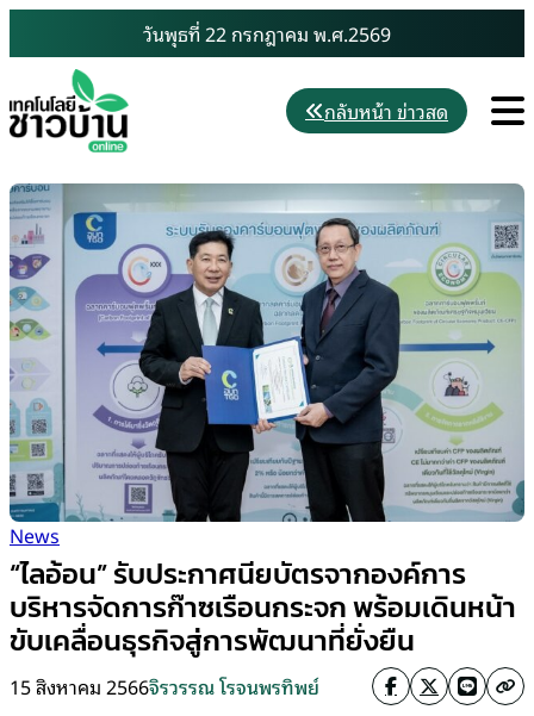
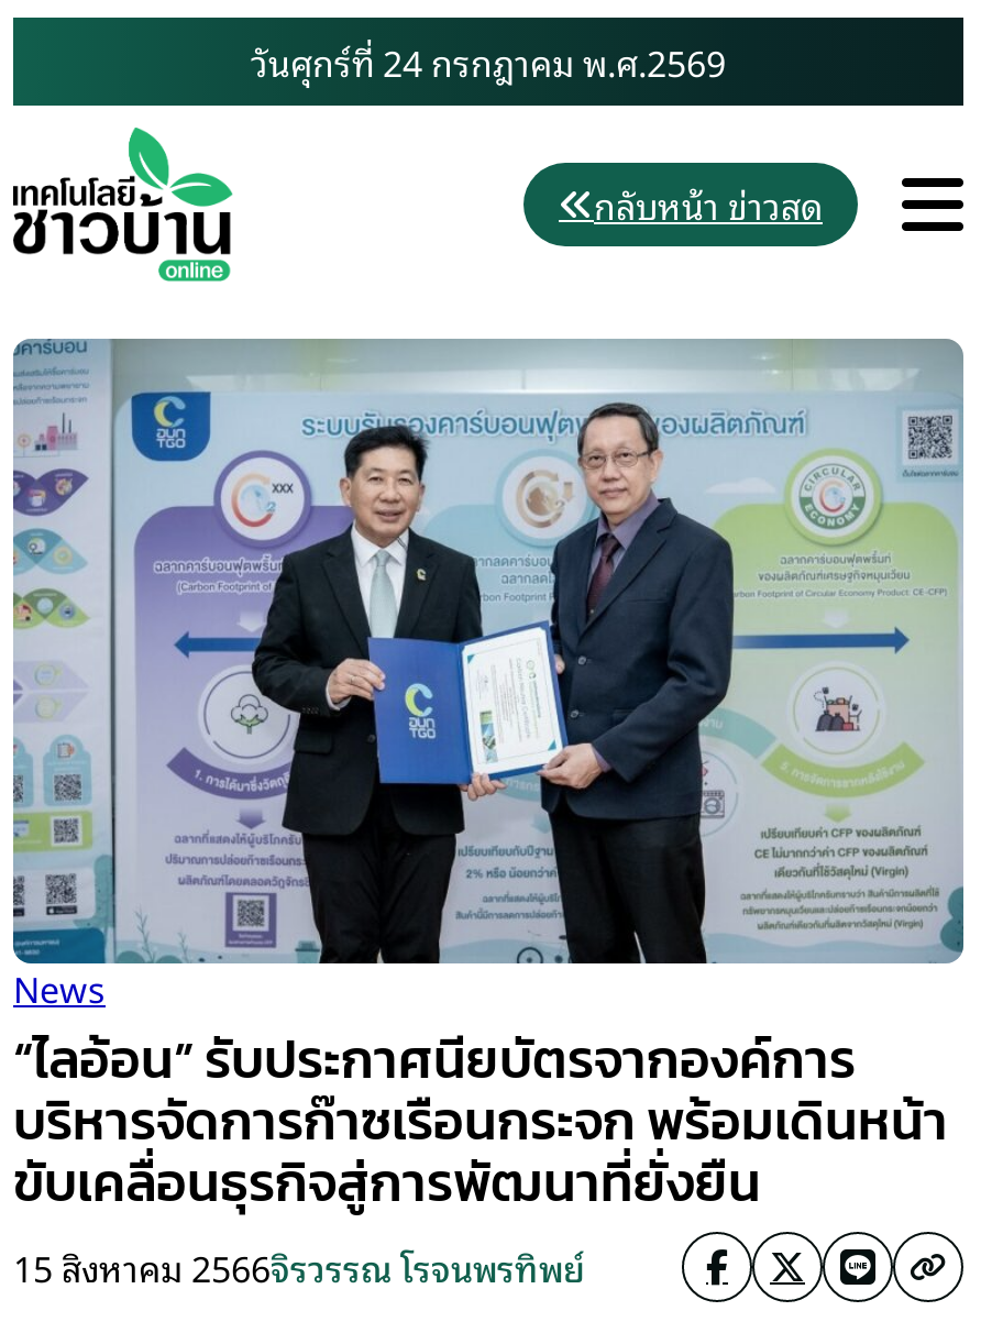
[143,18,391,49] วันพุธที่ 22 กรกฎาคม พ.ศ.2569 -> [251,33,726,90] วันศุกร์ที่ 24 กรกฎาคม พ.ศ.2569

